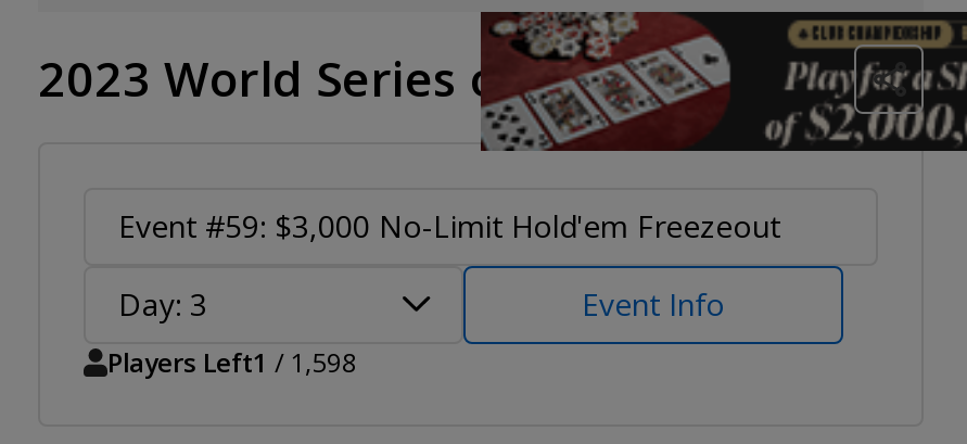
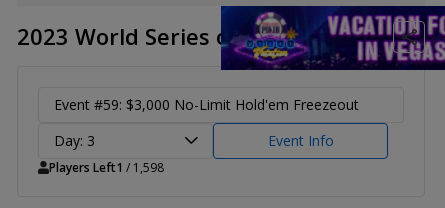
[479,10,960,153] [image] -> [220,5,442,70] [image]

